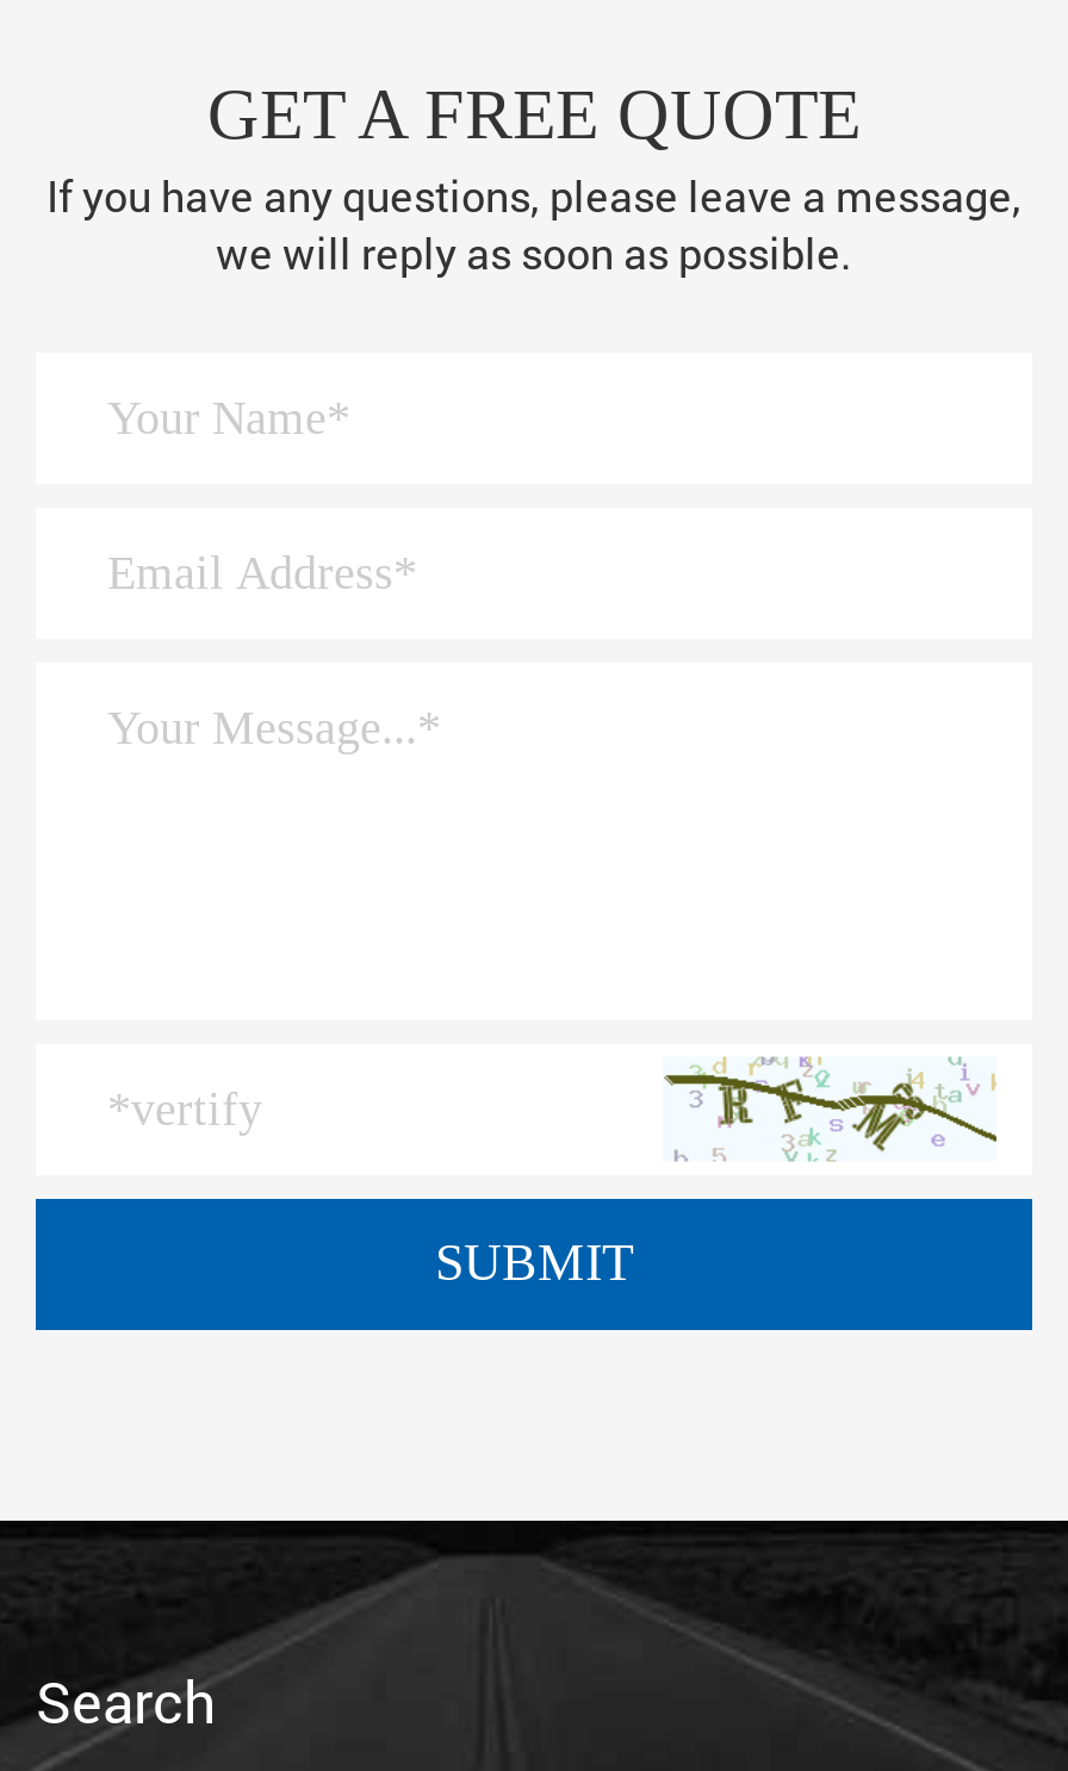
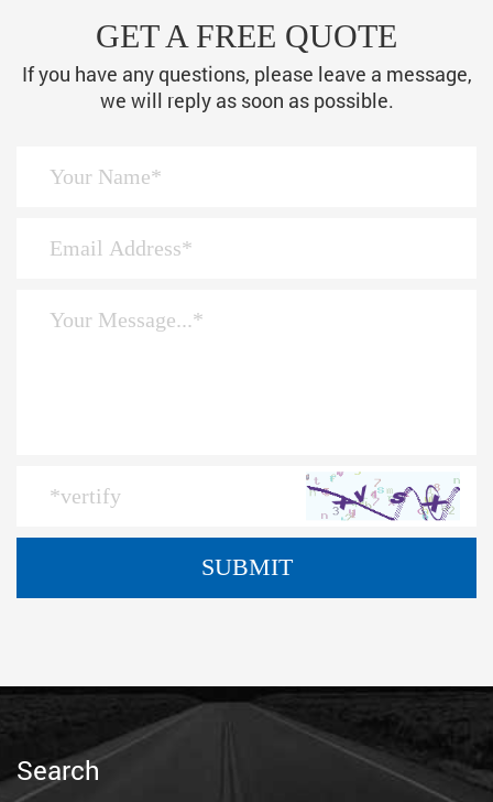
[665,1056,999,1161] [image] -> [306,472,461,521] [image]

